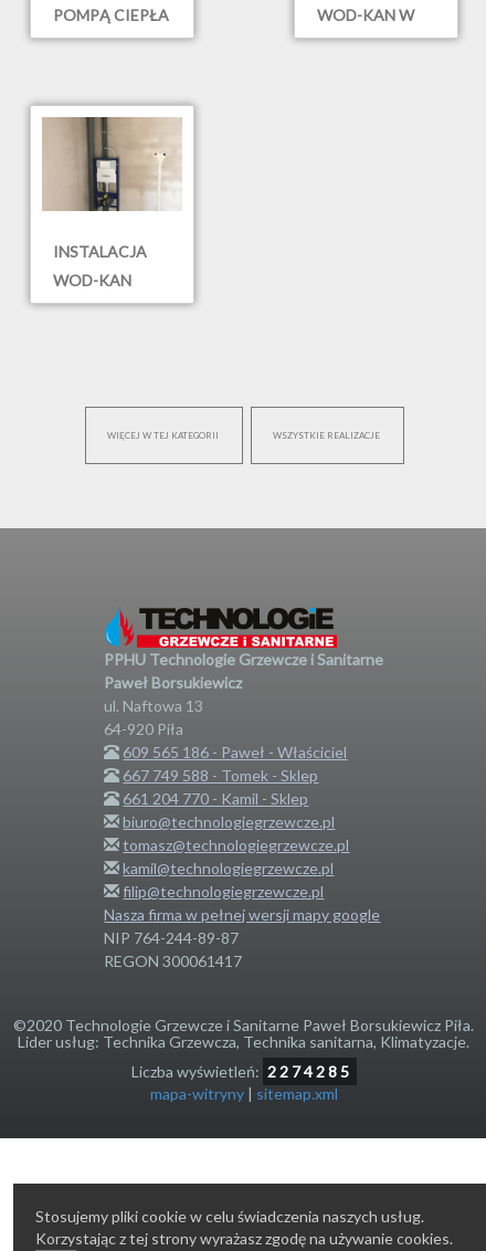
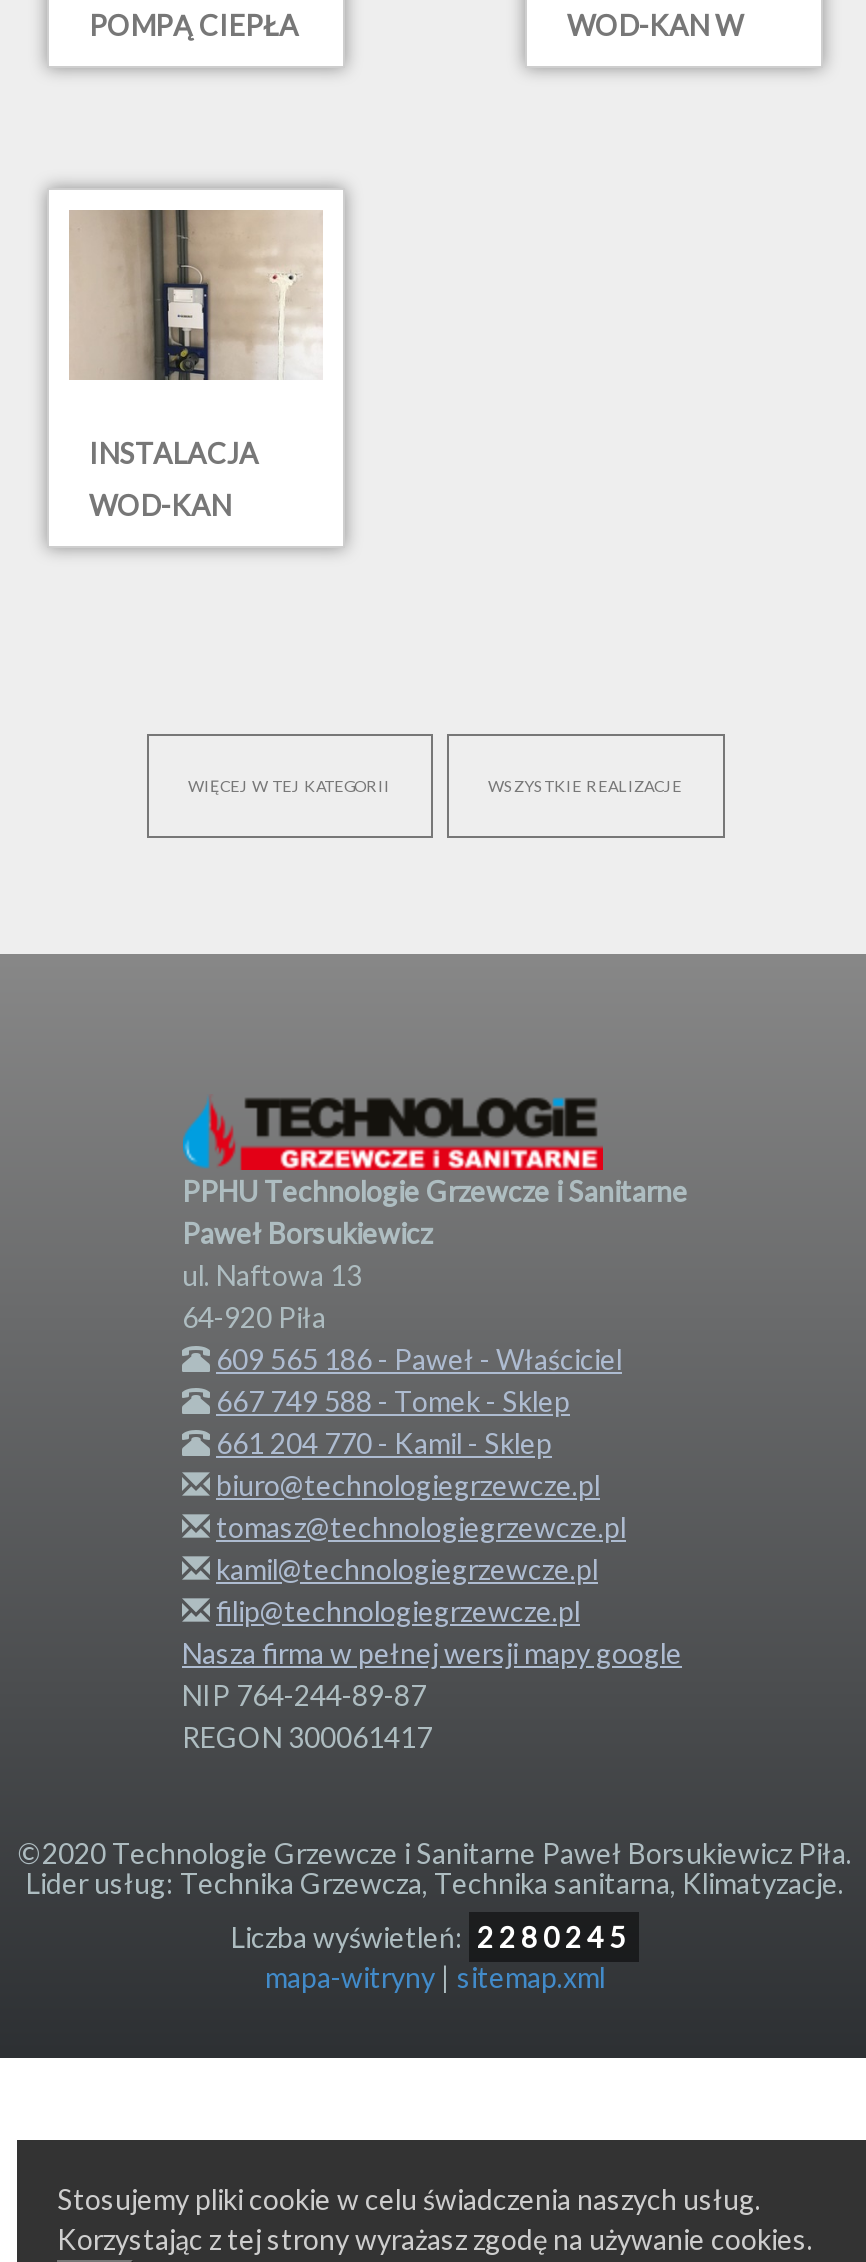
[131,1062,352,1081] Liczba wyświetleń: 2274285 -> [231,1920,631,1954] Liczba wyświetleń: 2280245

